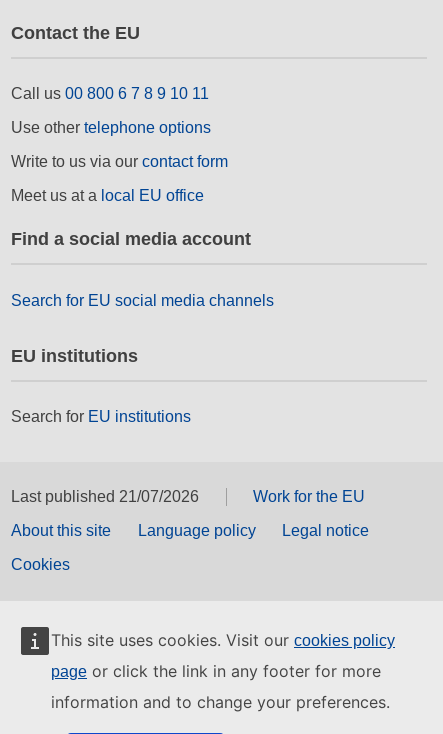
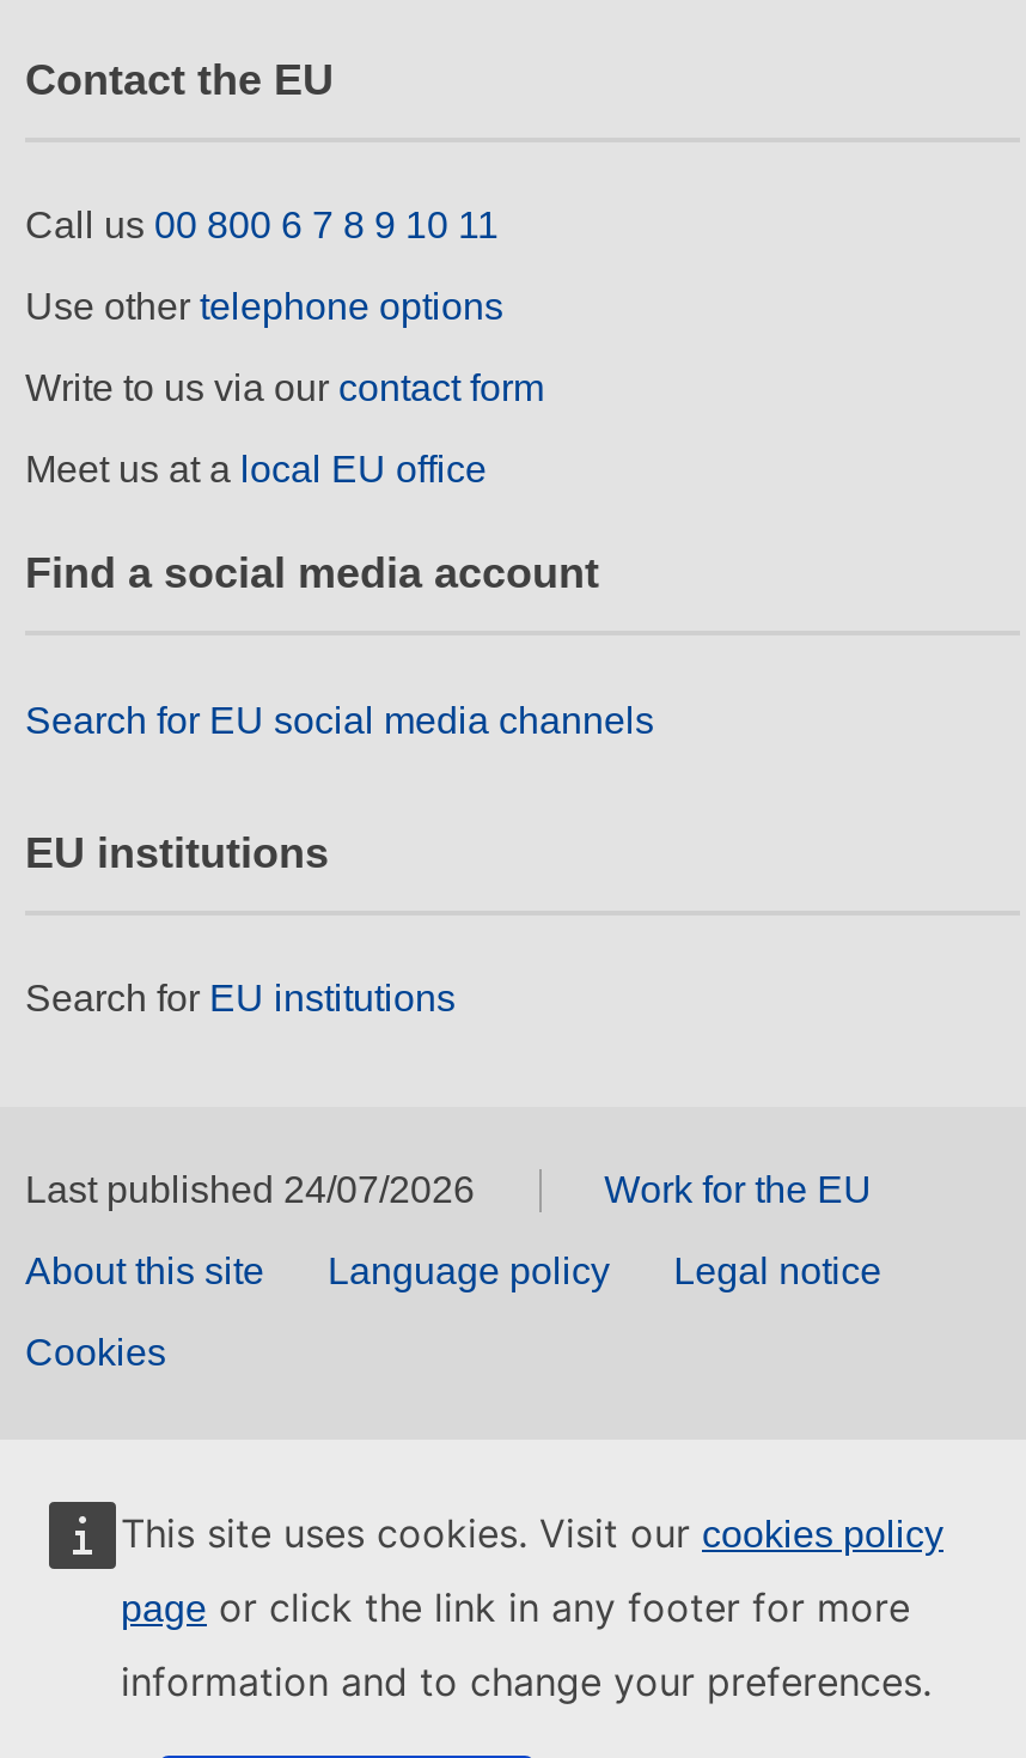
[11,488,199,505] Last published 21/07/2026 -> [25,1170,475,1211] Last published 24/07/2026

